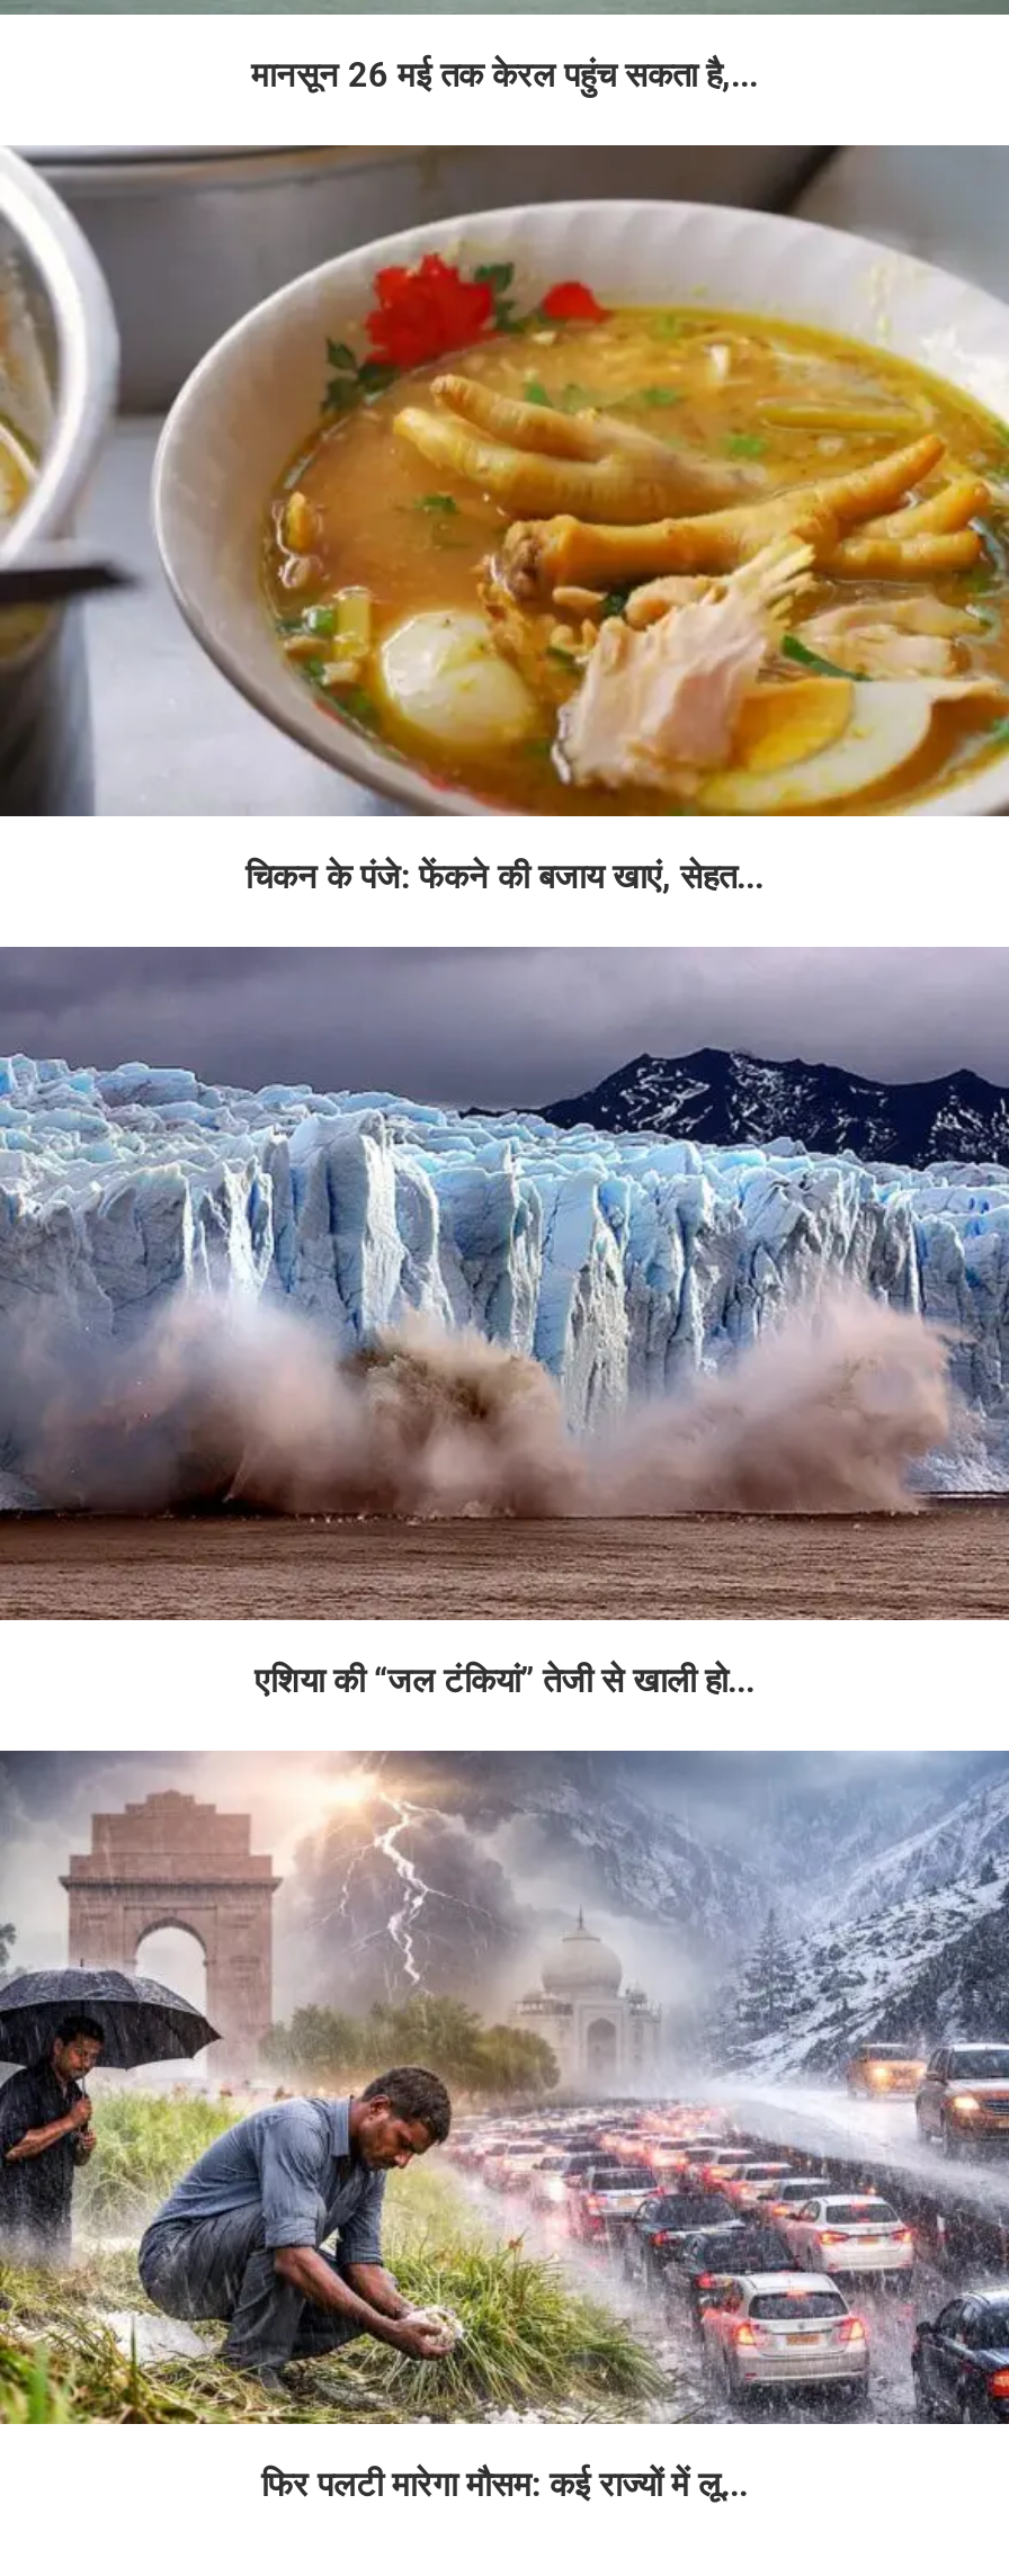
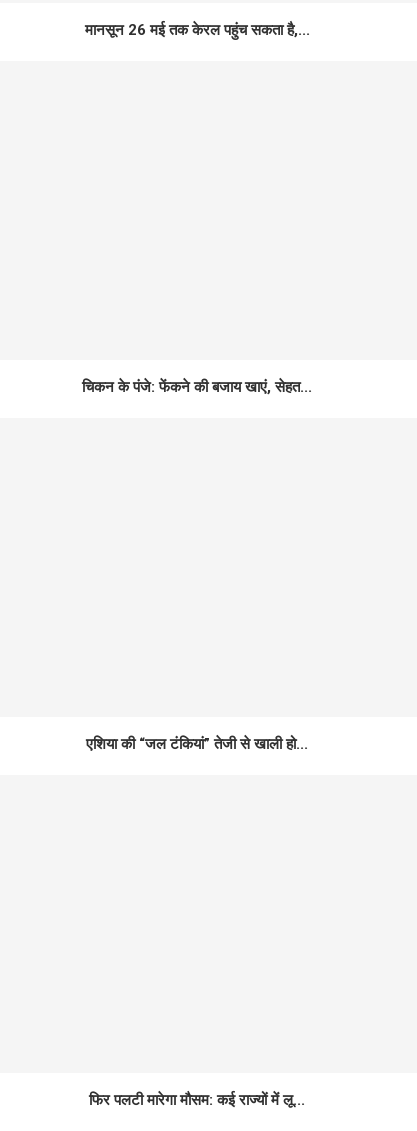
[7,142,1002,820] [image] -> none
[7,946,1002,1624] [image] -> none
[7,1747,1002,2427] [image] -> none

